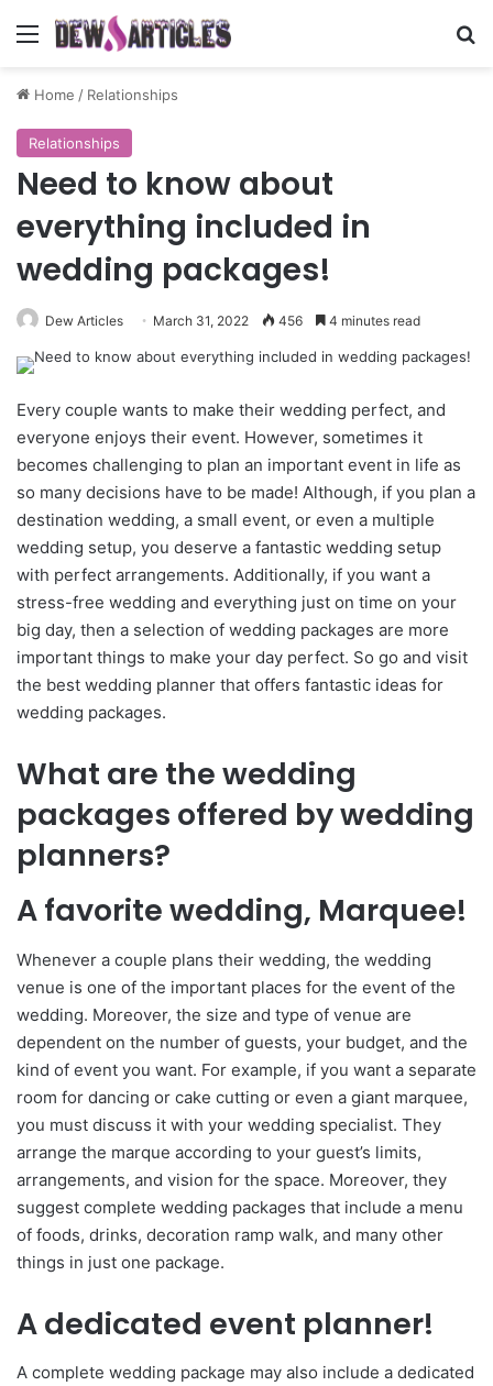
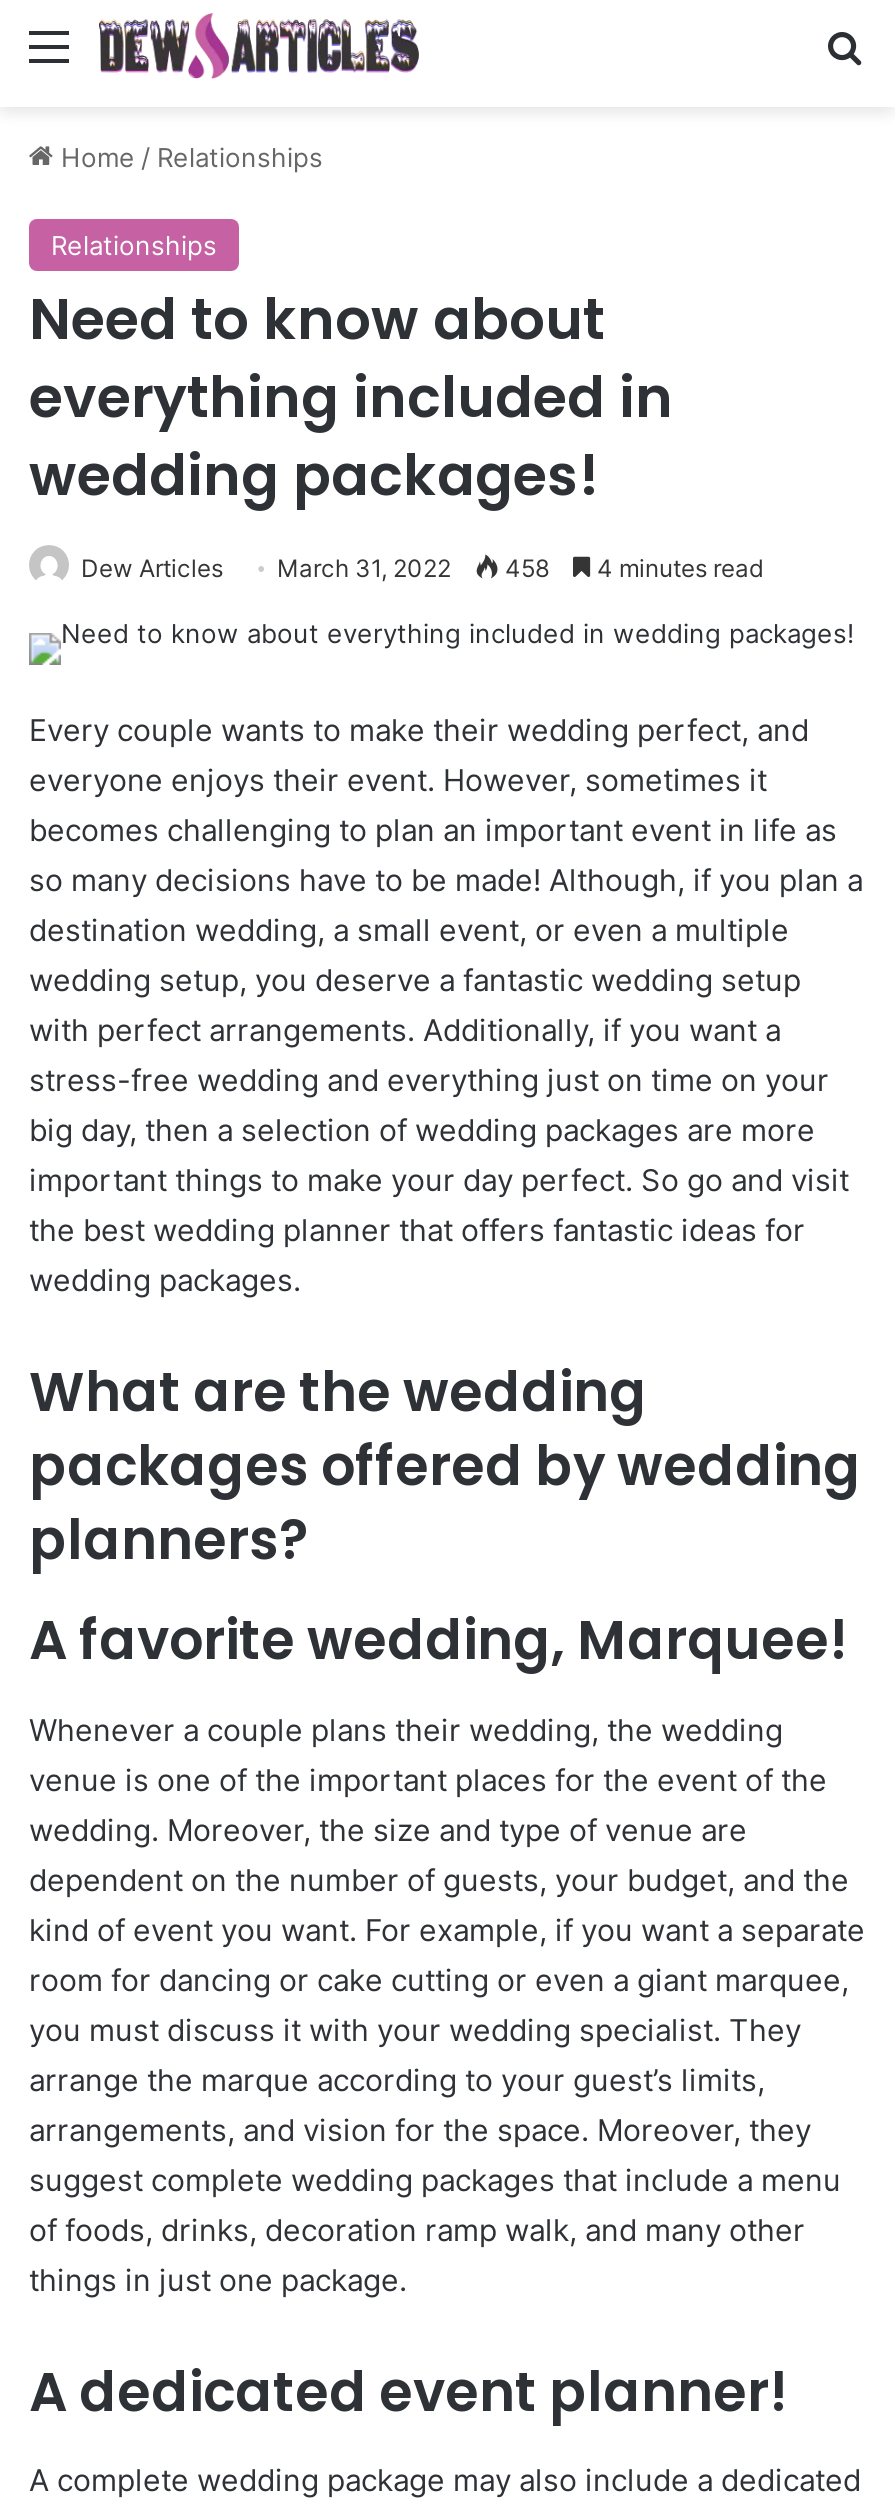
[45,312,420,329] Dew Articles March 31, 2022 456 4 minutes read -> [81,552,763,582] Dew Articles March 31, 2022 458 4 minutes read

